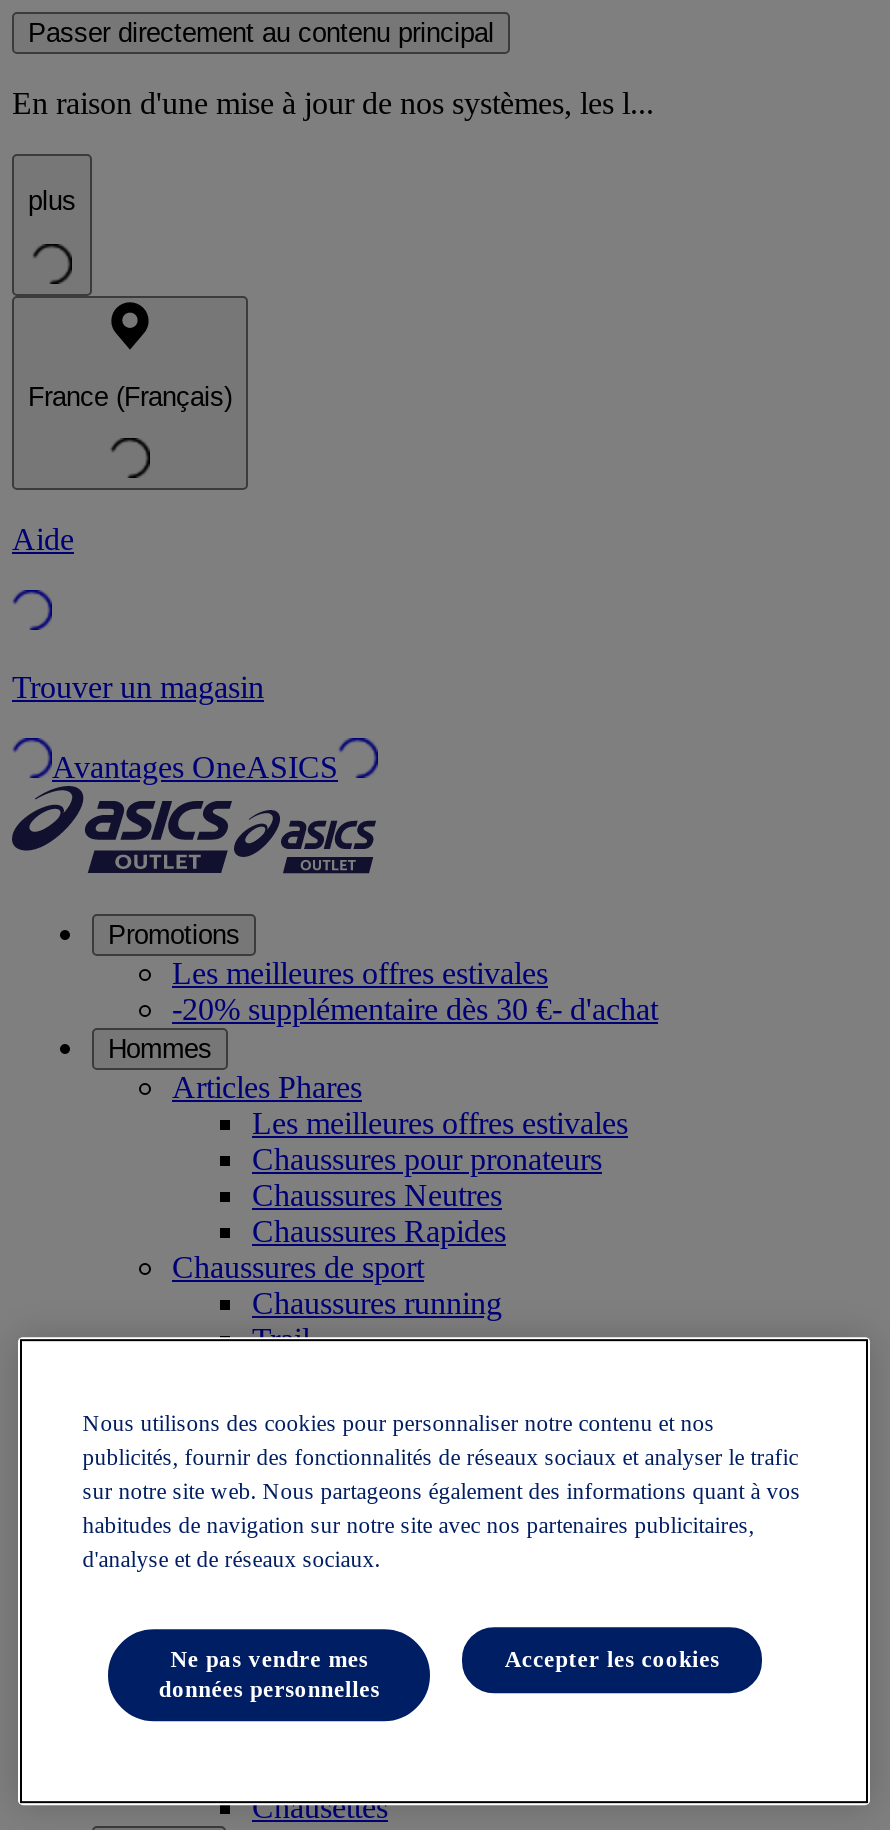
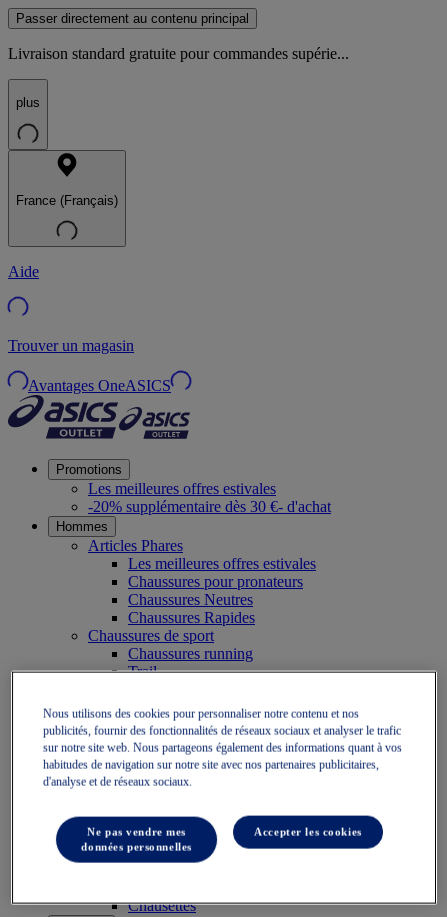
[12,86,654,120] En raison d'une mise à jour de nos systèmes, les l... -> [8,45,349,62] Livraison standard gratuite pour commandes supérie...

